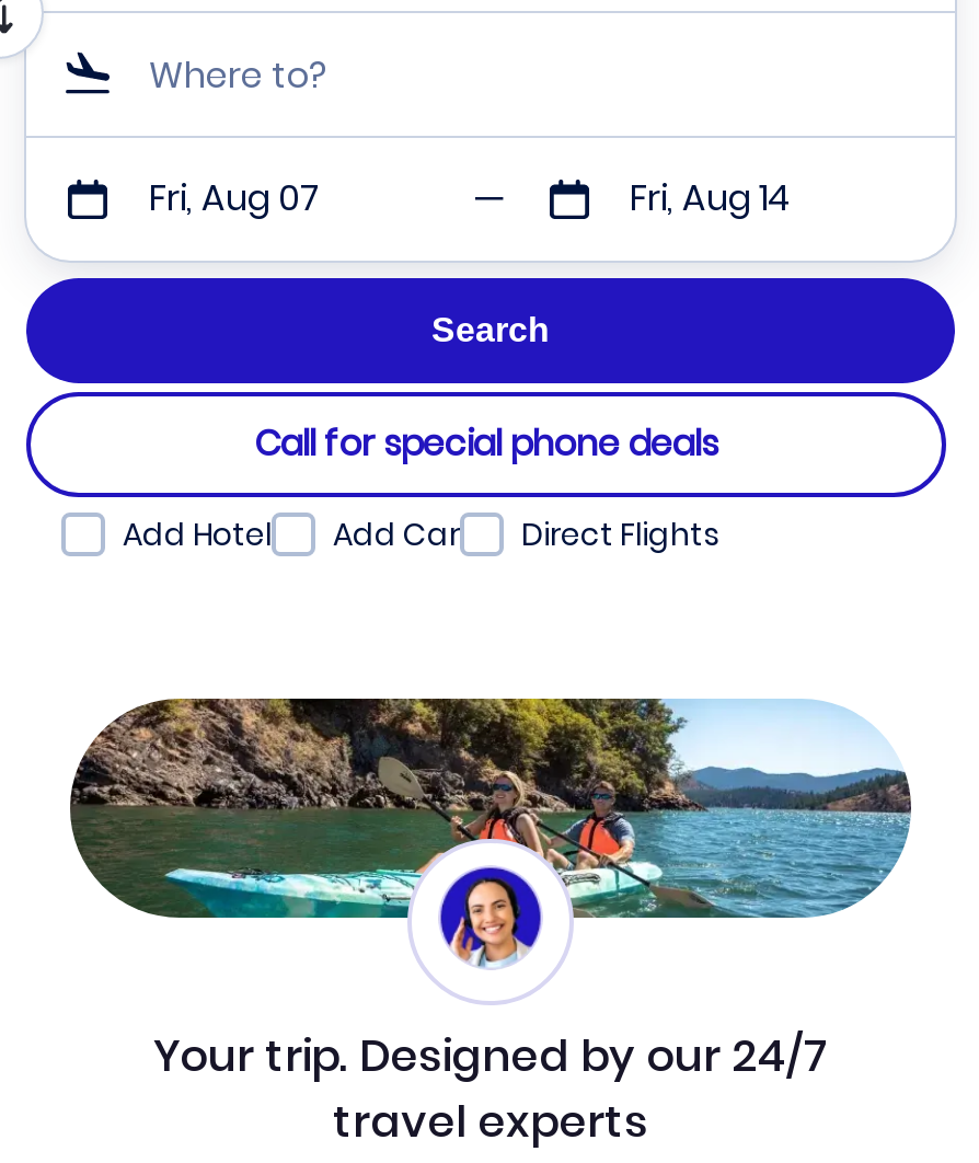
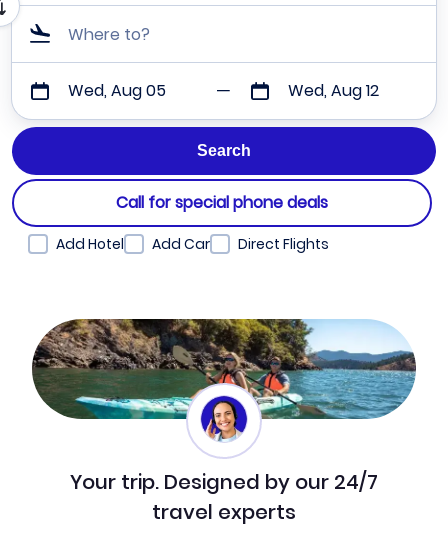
[149,174,320,224] Fri, Aug 07 -> [68,79,166,102] Wed, Aug 05
[630,174,792,224] Fri, Aug 14 -> [287,79,378,102] Wed, Aug 12

